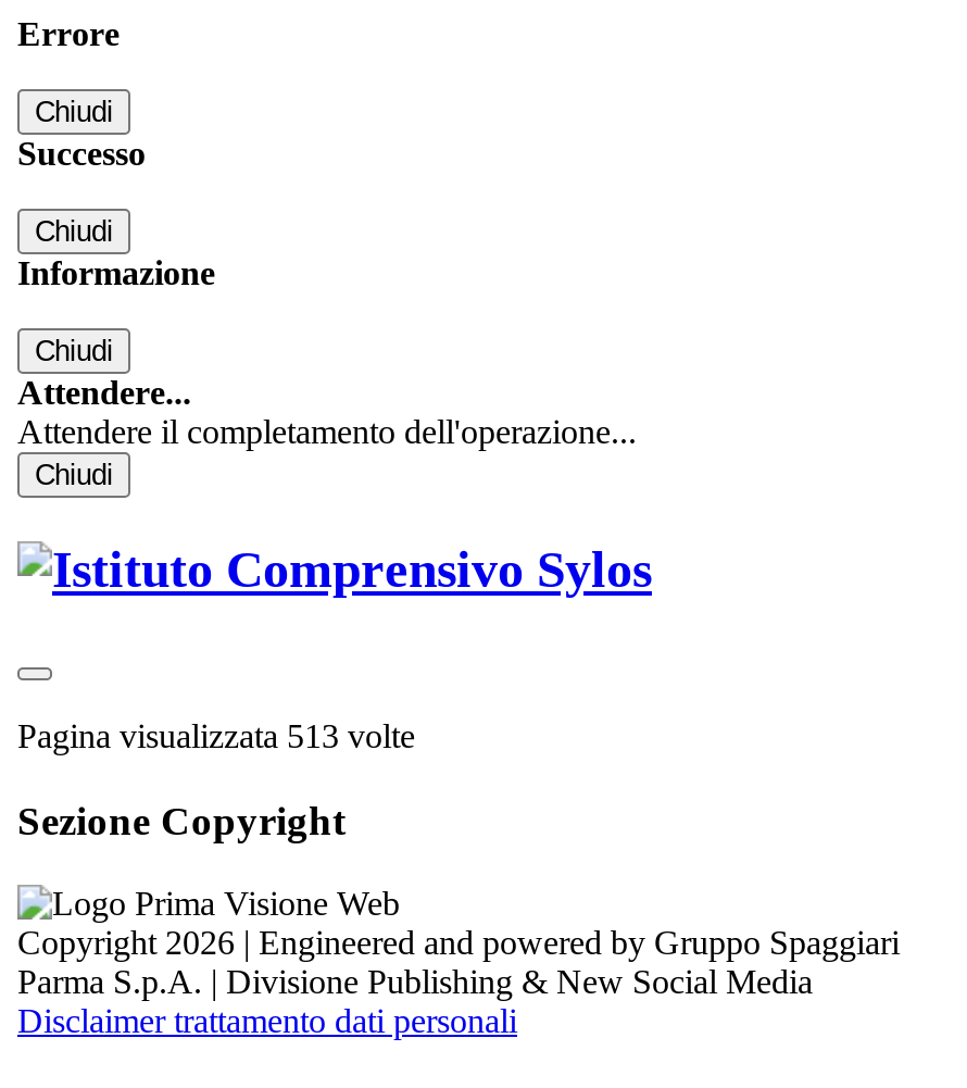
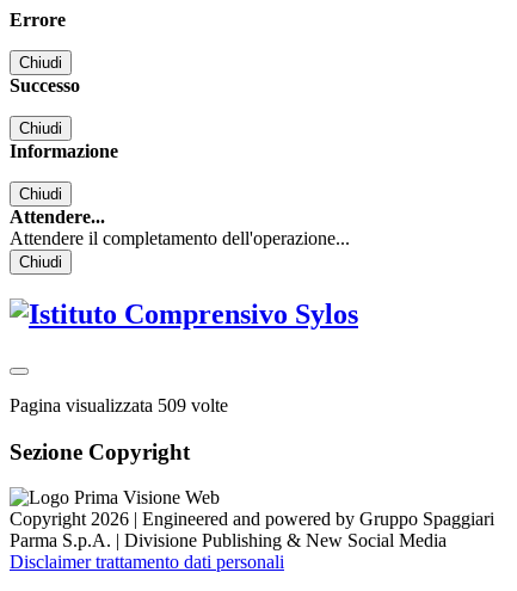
[17,717,415,754] Pagina visualizzata 513 volte -> [10,395,228,415] Pagina visualizzata 509 volte

